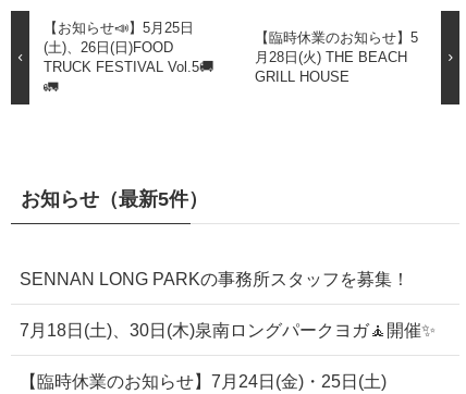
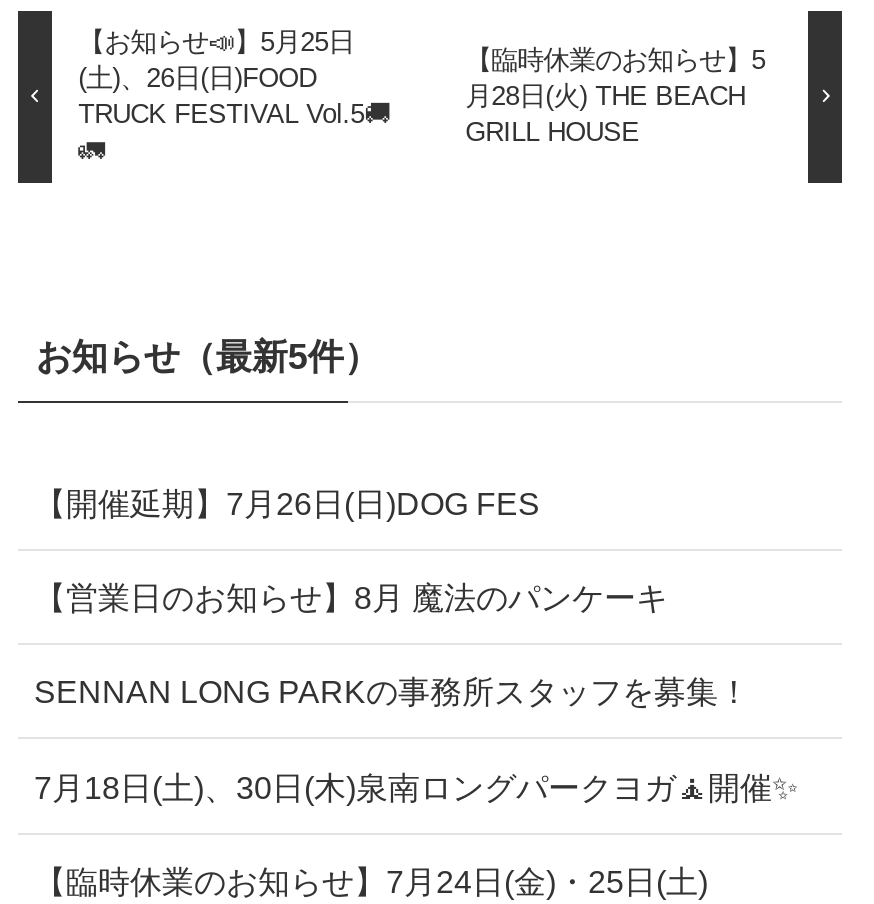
none -> [34,485,668,615] 【開催延期】7月26日(日)DOG FES | 【営業日のお知らせ】8月 魔法のパンケーキ

